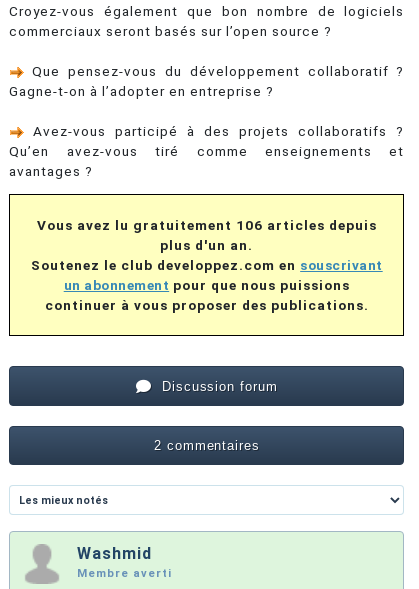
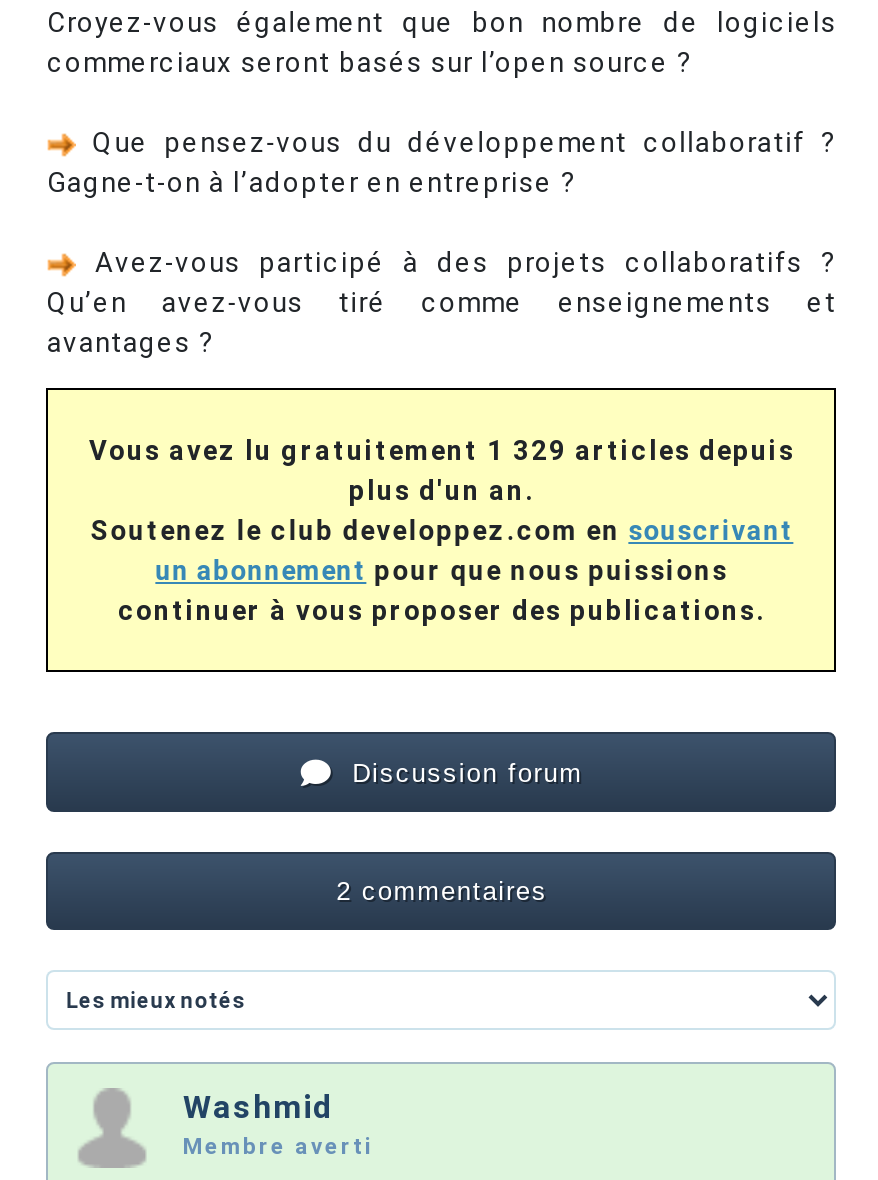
[37,217,377,233] Vous avez lu gratuitement 106 articles depuis -> [89,435,795,467] Vous avez lu gratuitement 1 329 articles depuis

